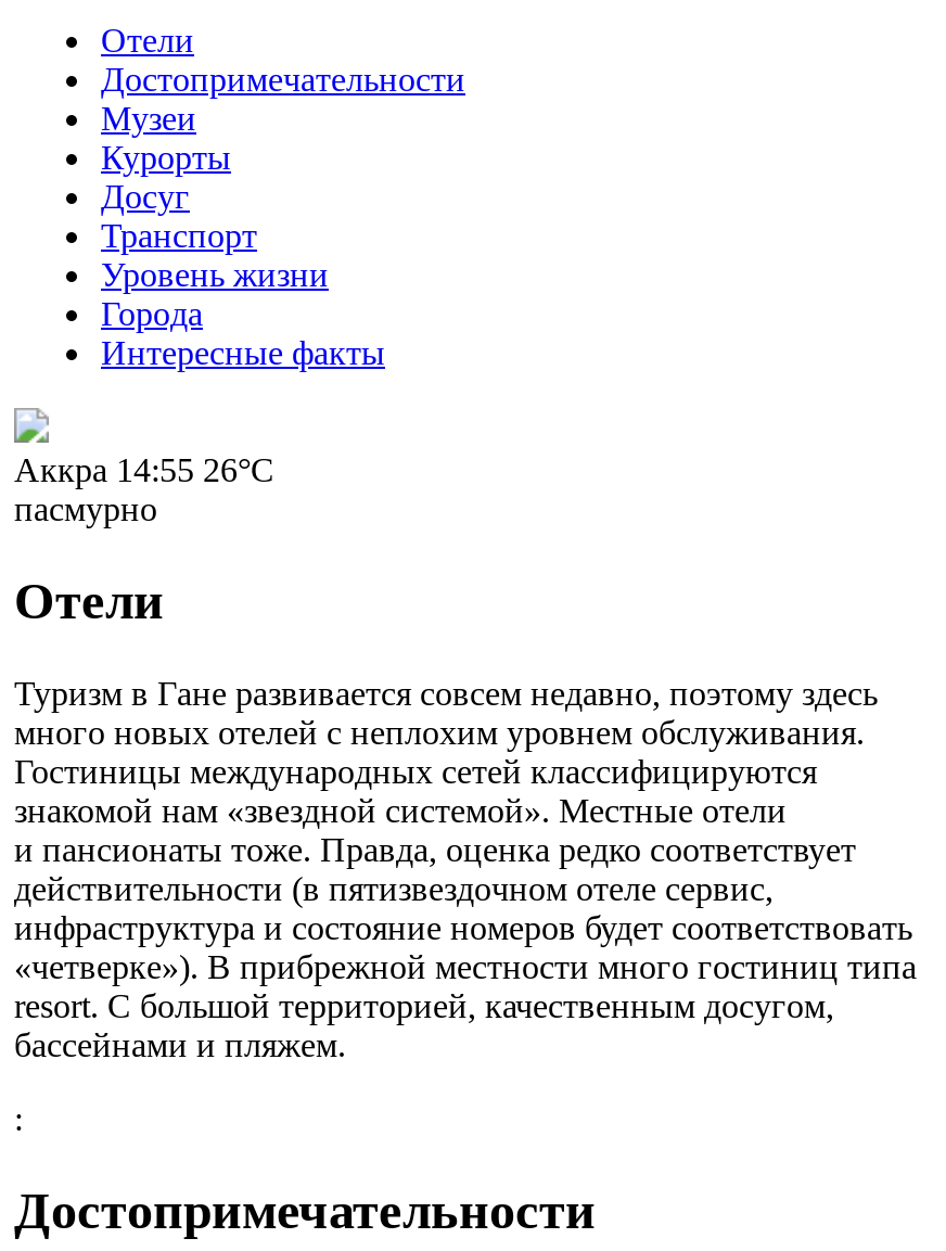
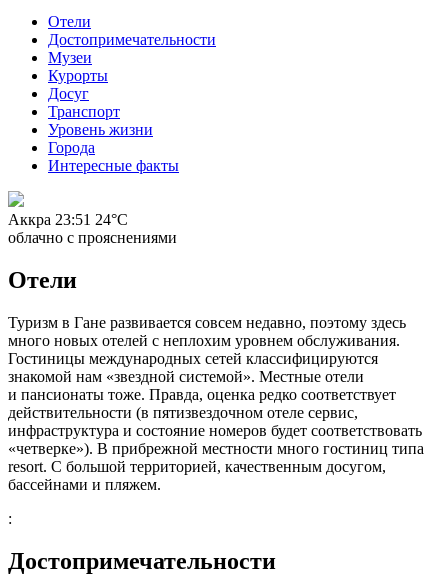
[14,451,274,527] Аккра 14:55 26°C | пасмурно -> [8,211,177,246] Аккра 23:51 24°C | облачно с прояснениями

